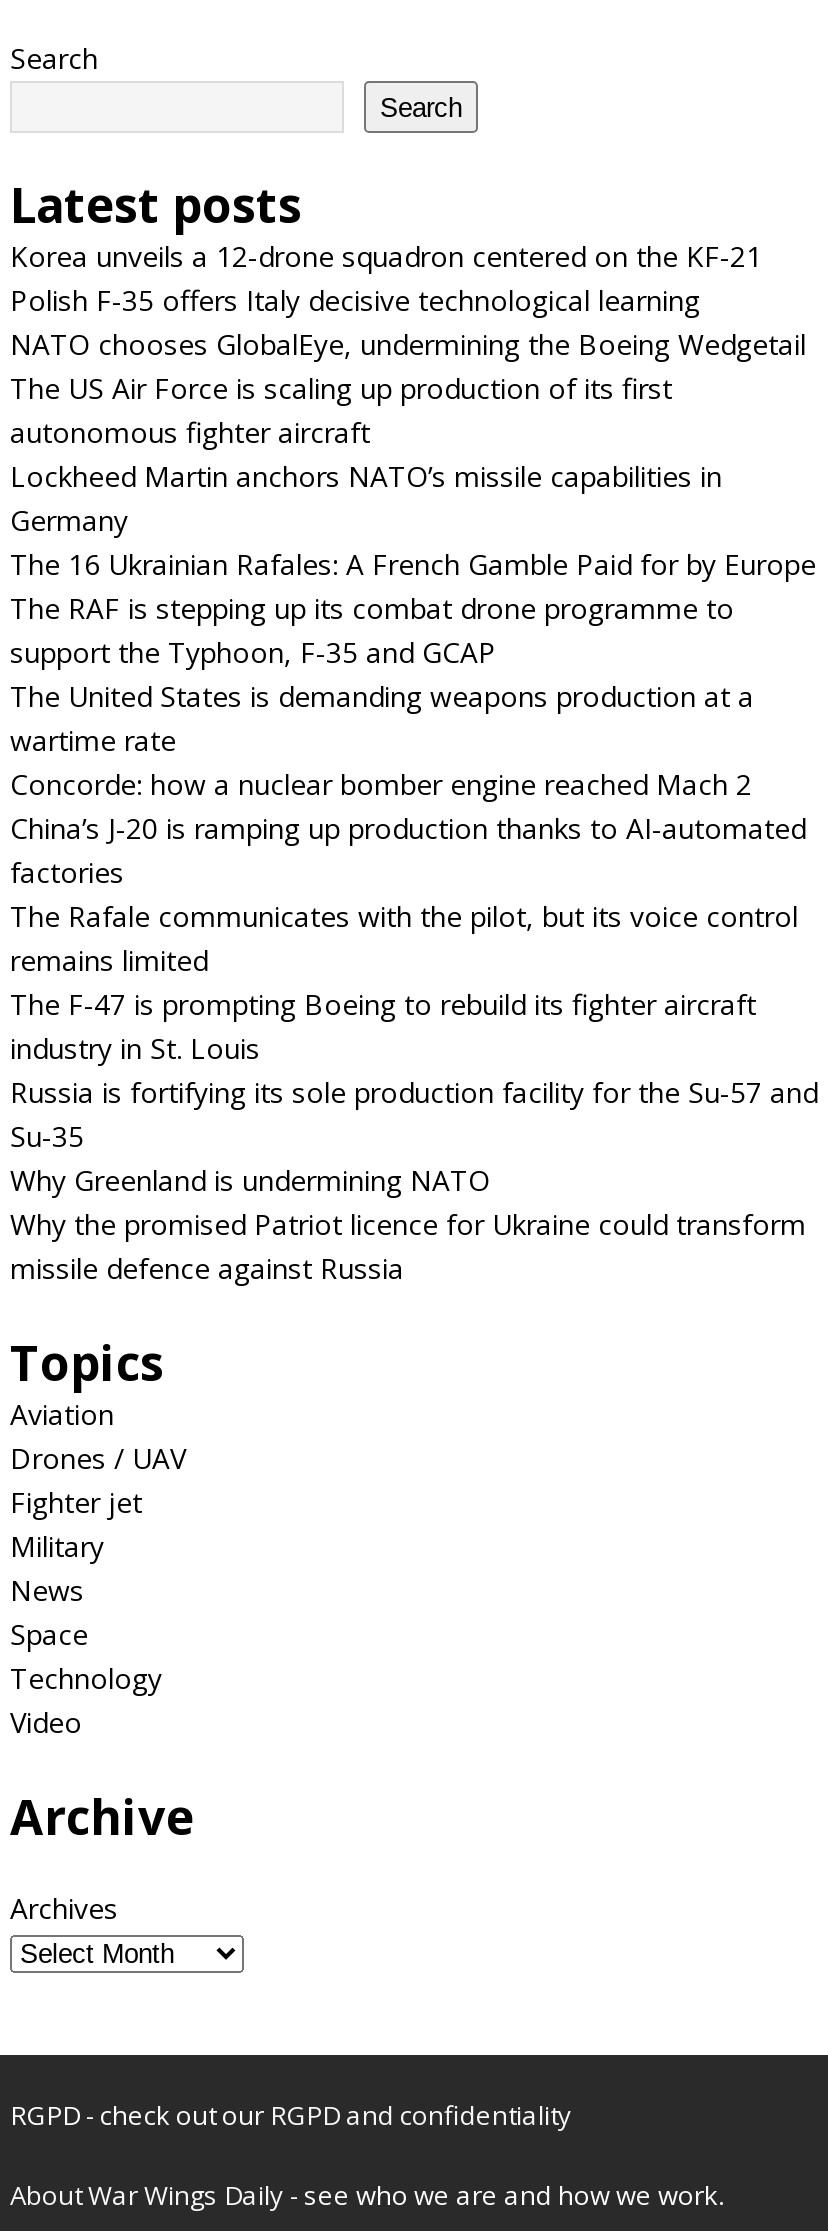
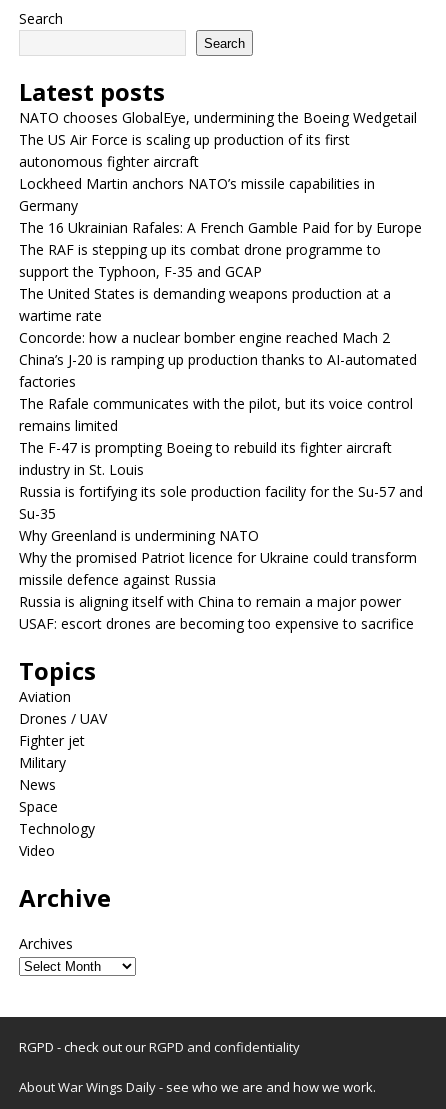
[10,238,762,320] Korea unveils a 12-drone squadron centered on the KF-21 | Polish F-35 offers Italy decisive technological learning -> none
moved [10,326,818,1288] -> [19,108,423,589]: NATO chooses GlobalEye, undermining the Boeing Wedgetail | The US Air Force is scaling up production of its first | autonomous fighter aircraft | ... | Why the promised Patriot licence for Ukraine could transform | missile defence against Russia
none -> [19,592,414,633] Russia is aligning itself with China to remain a major power | USAF: escort drones are becoming too expensive to sacrifice

